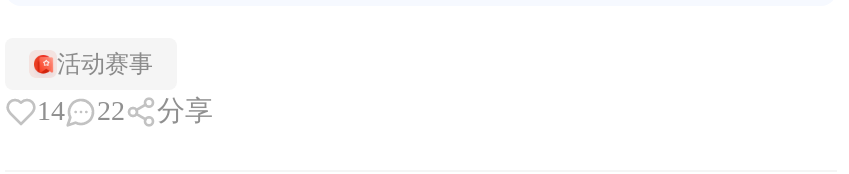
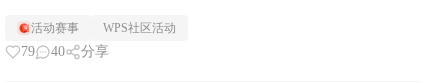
[37,97,125,127] 14 | 22 -> [21,21,176,59] WPS社区活动 | 79 | 40

